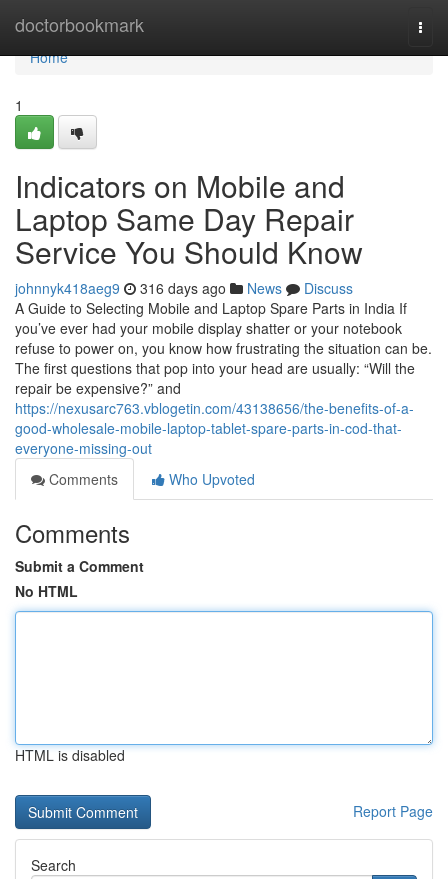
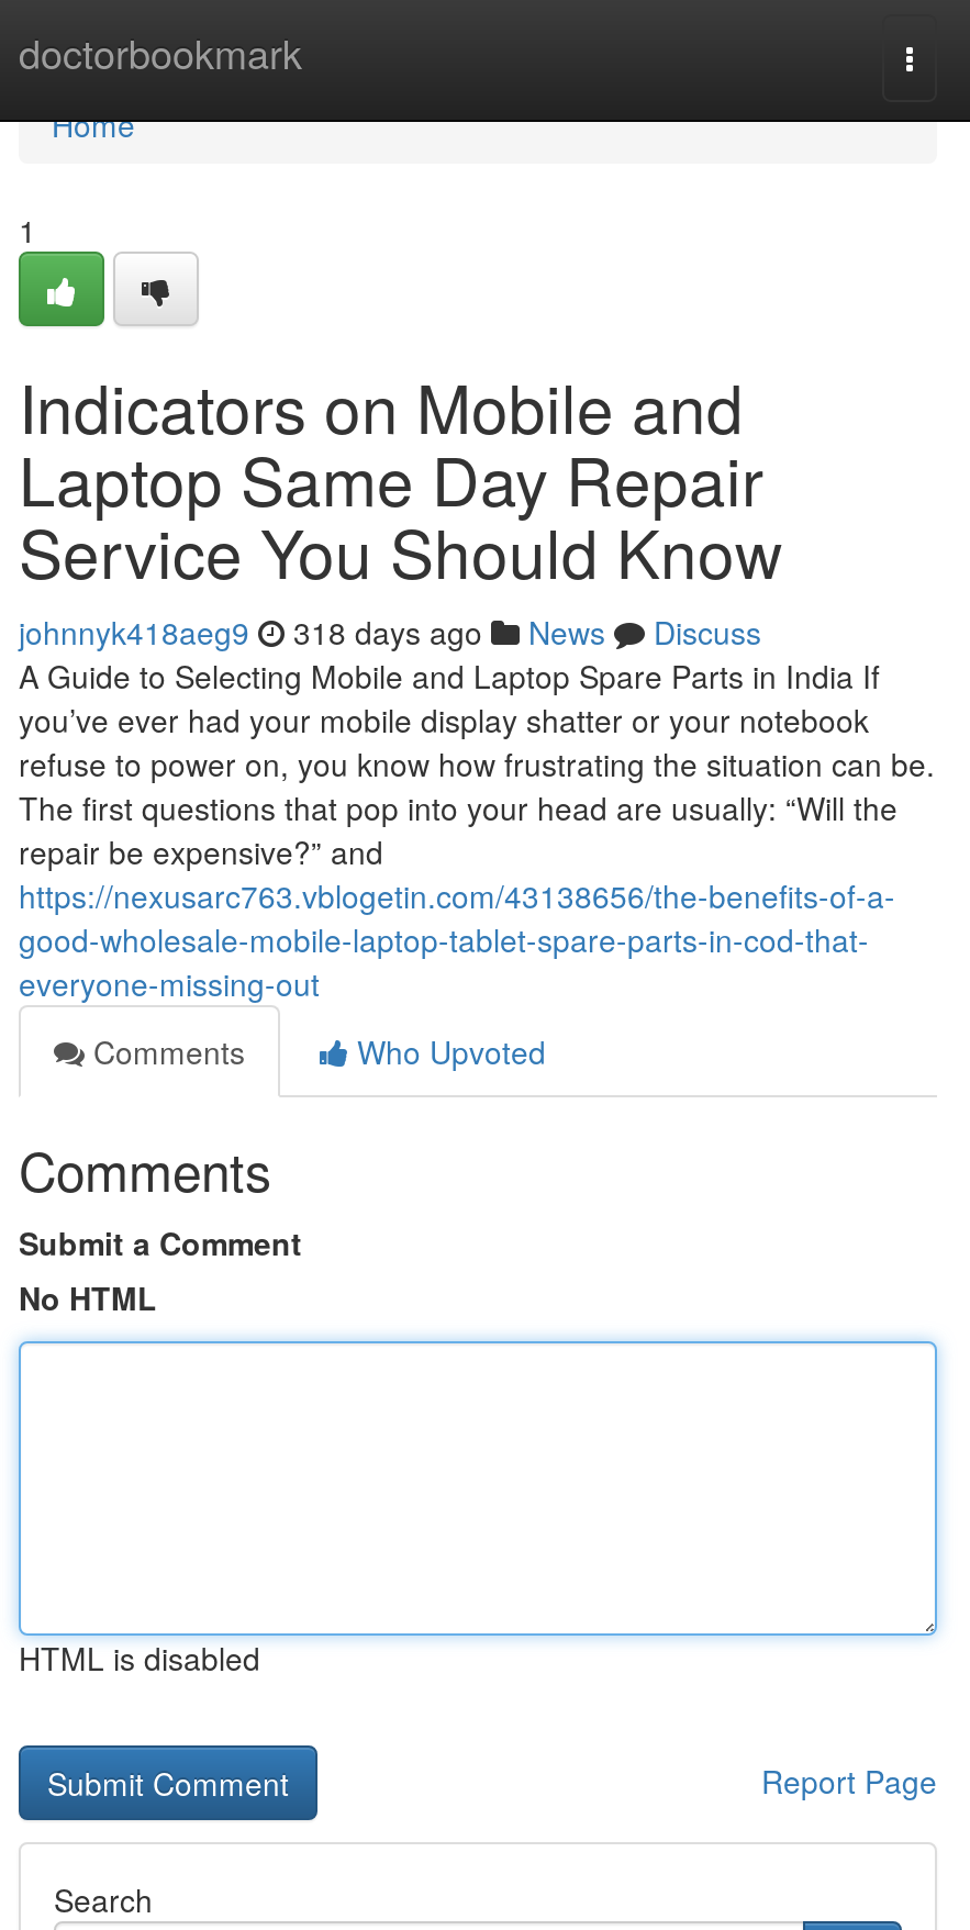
[15,278,353,298] johnnyk418aeg9 316 days ago News Discuss -> [19,610,761,654] johnnyk418aeg9 318 days ago News Discuss

